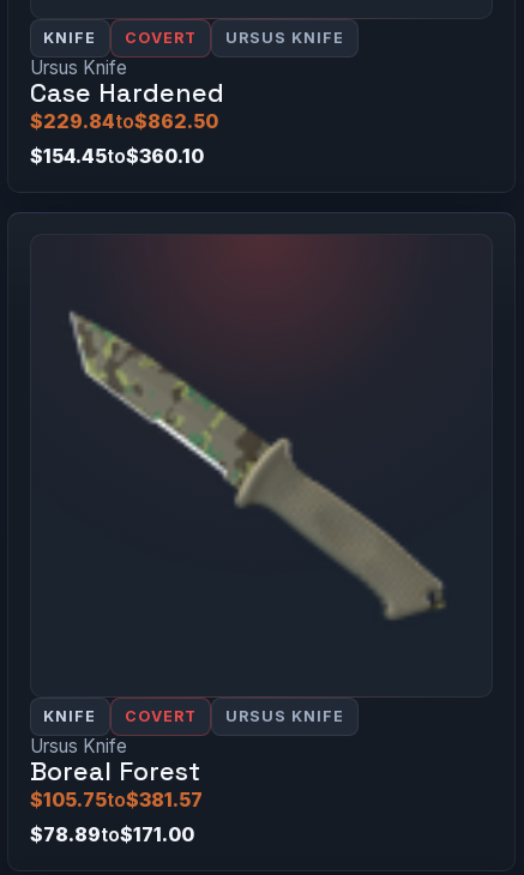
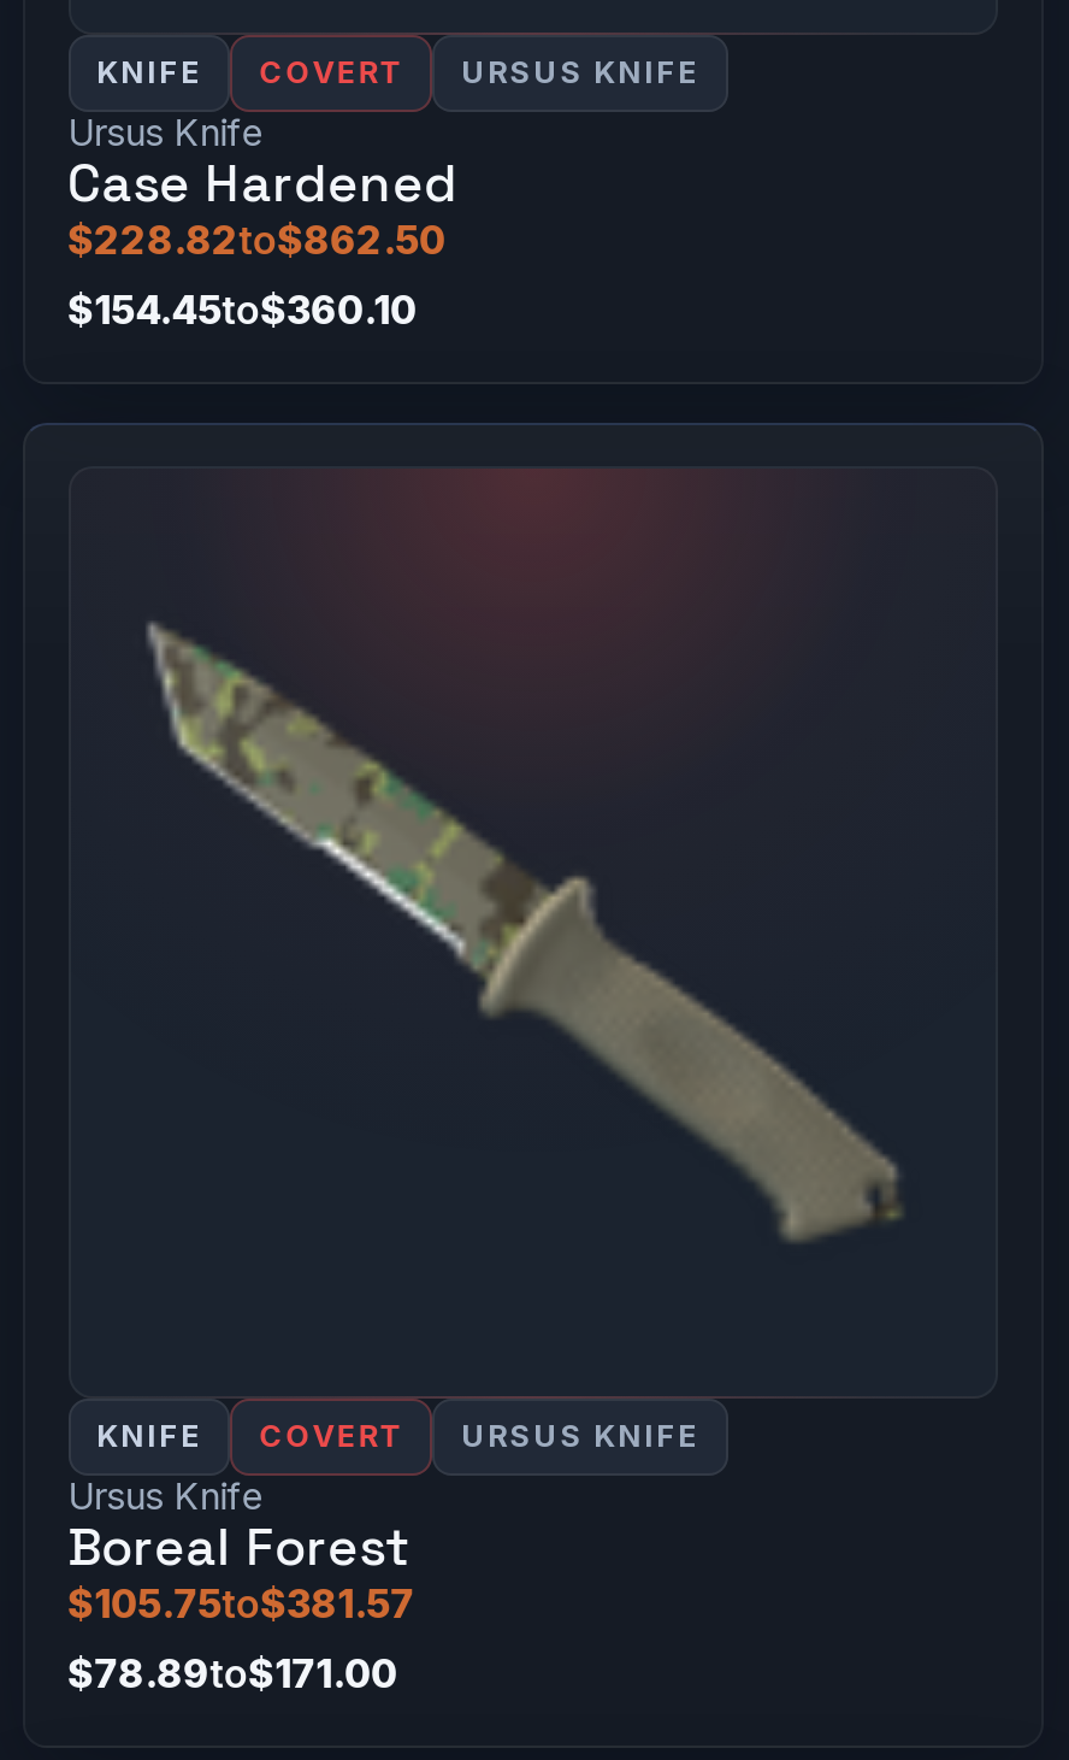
[29,109,218,133] $229.84to$862.50 -> [68,216,446,265] $228.82to$862.50

